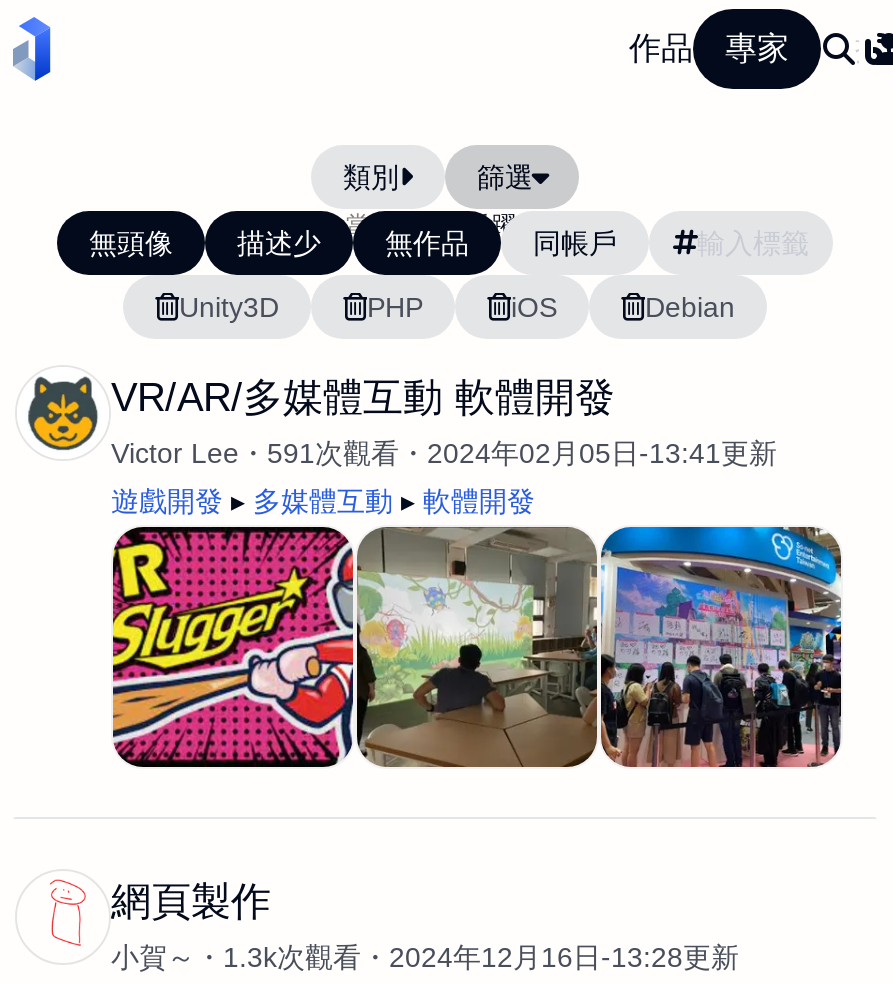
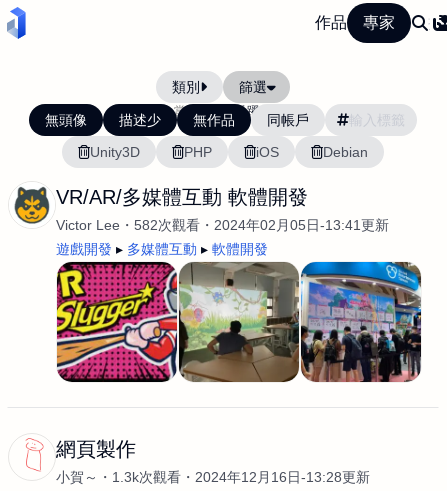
[111,437,777,469] Victor Lee 591次觀看 2024年02月05日-13:41更新 -> [56,217,389,233] Victor Lee 582次觀看 2024年02月05日-13:41更新

